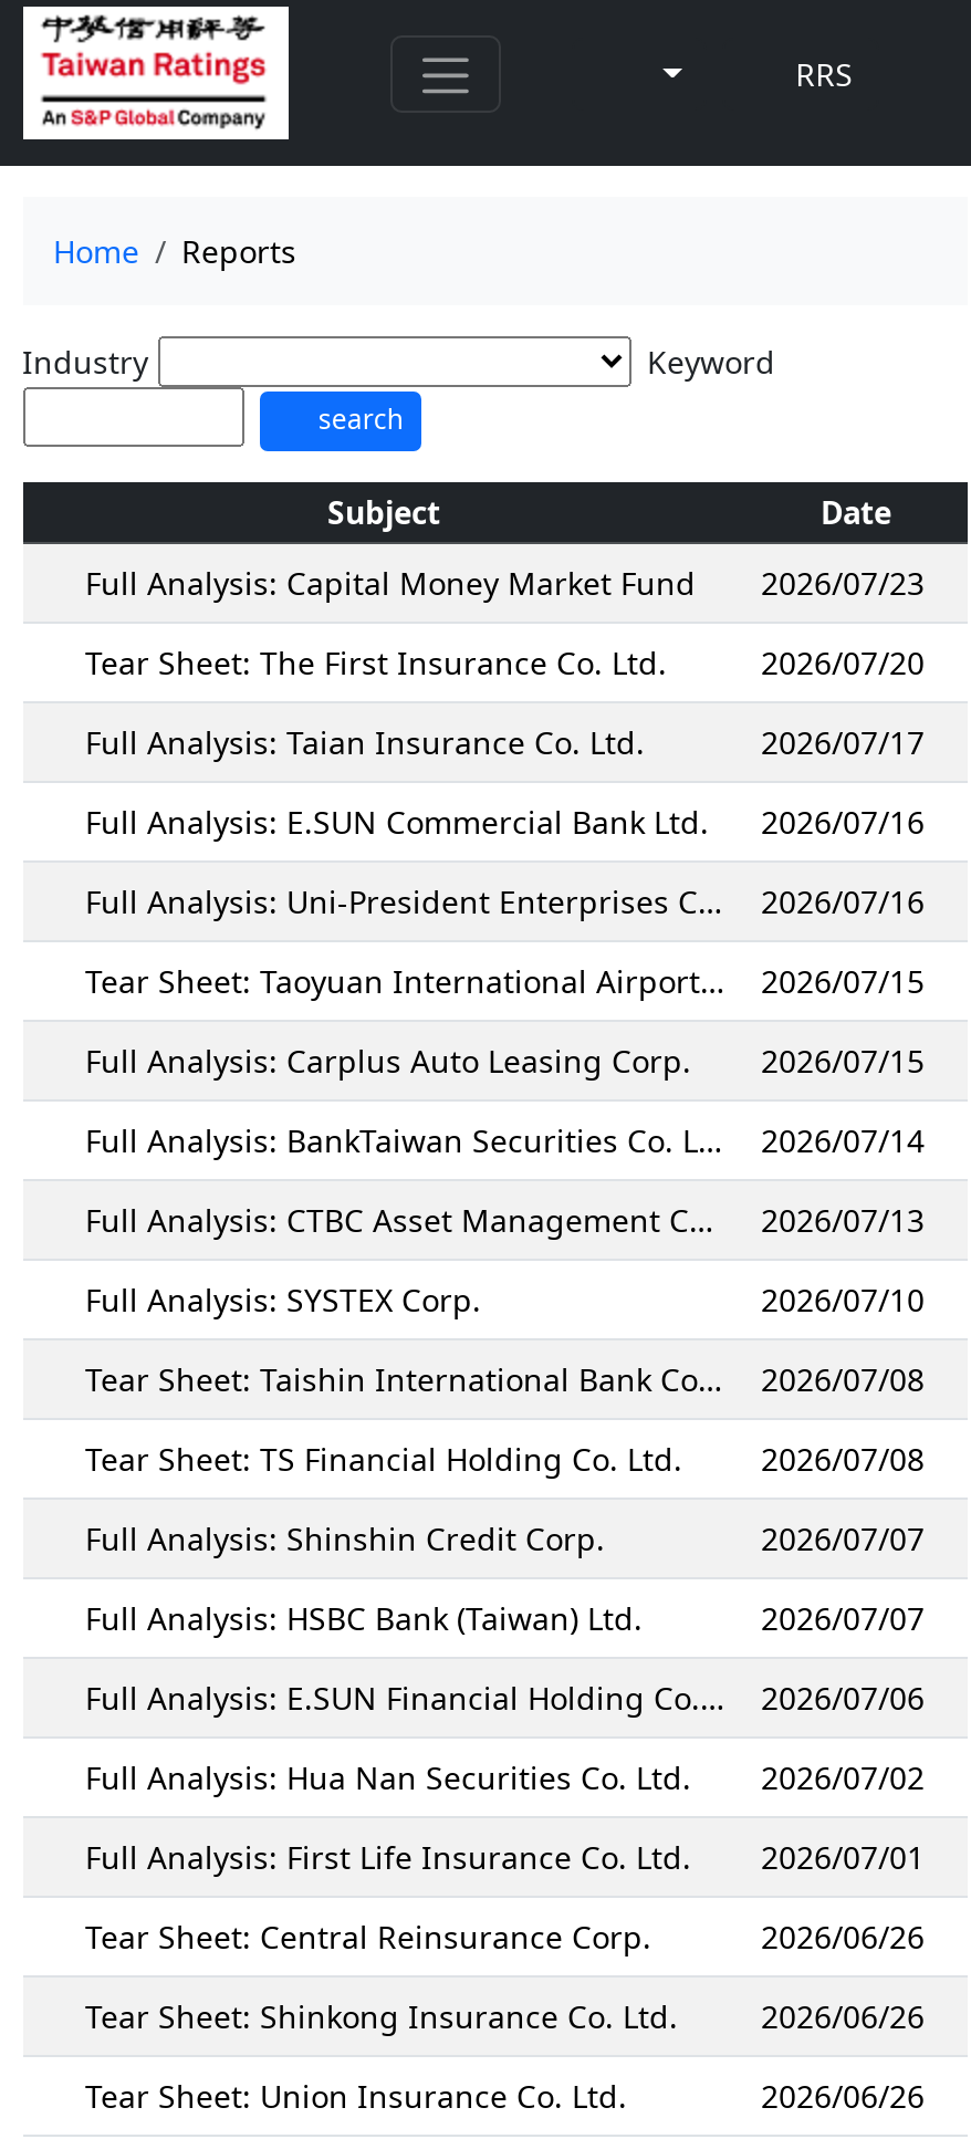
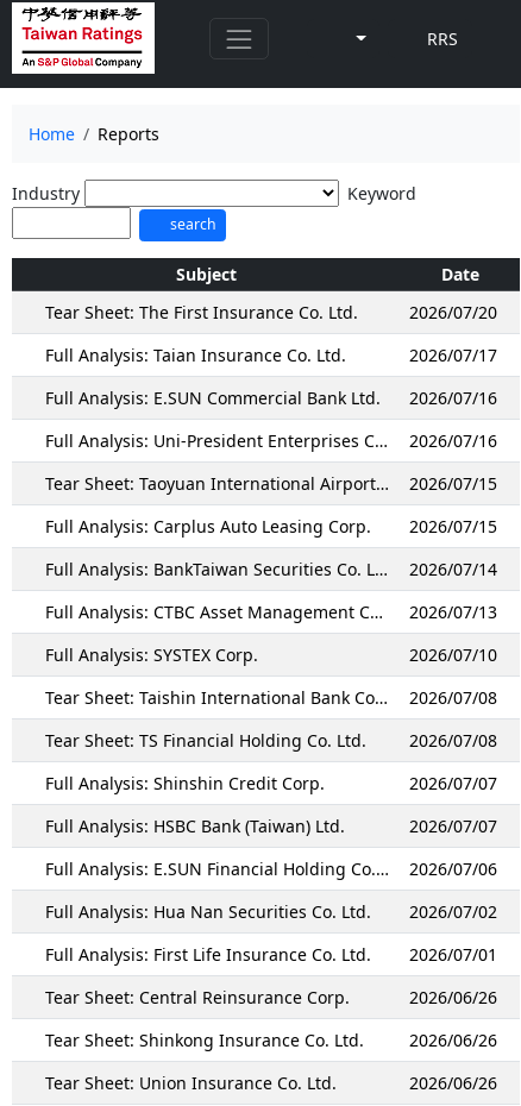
[85,561,925,603] Full Analysis: Capital Money Market Fund | 2026/07/23 -> none

